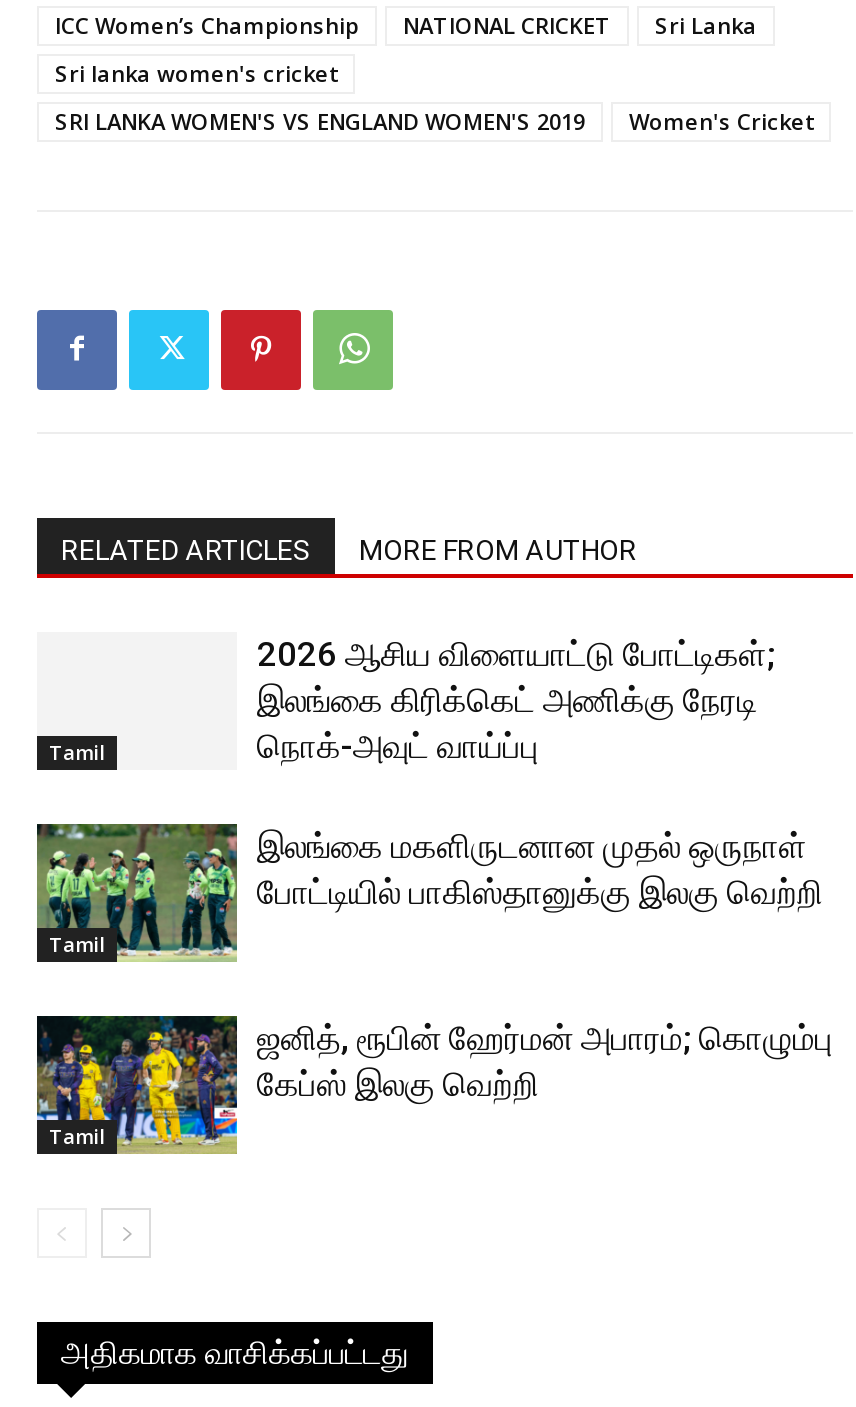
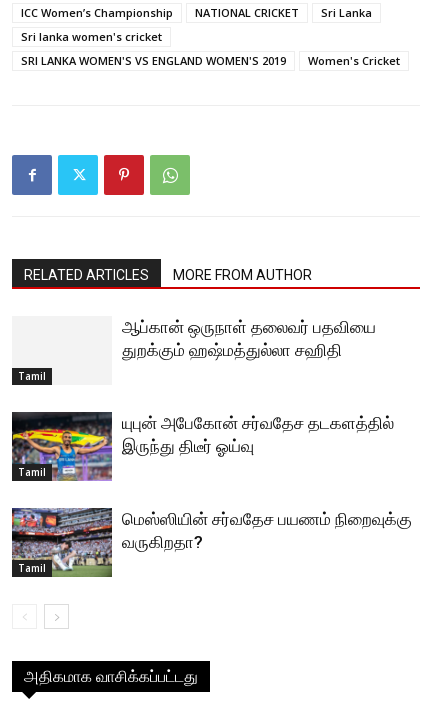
[257,633,775,765] 2026 ஆசிய விளையாட்டு போட்டிகள்; | இலங்கை கிரிக்கெட் அணிக்கு நேரடி | நொக்-அவுட் வாய்ப்பு -> [122,317,376,360] ஆப்கான் ஒருநாள் தலைவர் பதவியை | துறக்கும் ஹஷ்மத்துல்லா சஹிதி
[35,823,823,963] [image] | இலங்கை மகளிருடனான முதல் ஒருநாள் | போட்டியில் பாகிஸ்தானுக்கு இலகு வெற்றி -> [11,411,394,482] [image] | யுபுன் அபேகோன் சர்வதேச தடகளத்தில் | இருந்து திடீர் ஓய்வு
[35,1015,833,1155] [image] | ஜனித், ரூபின் ஹேர்மன் அபாரம்; கொழும்பு | கேப்ஸ் இலகு வெற்றி -> [11,507,412,577] [image] | மெஸ்ஸியின் சர்வதேச பயணம் நிறைவுக்கு | வருகிறதா?

